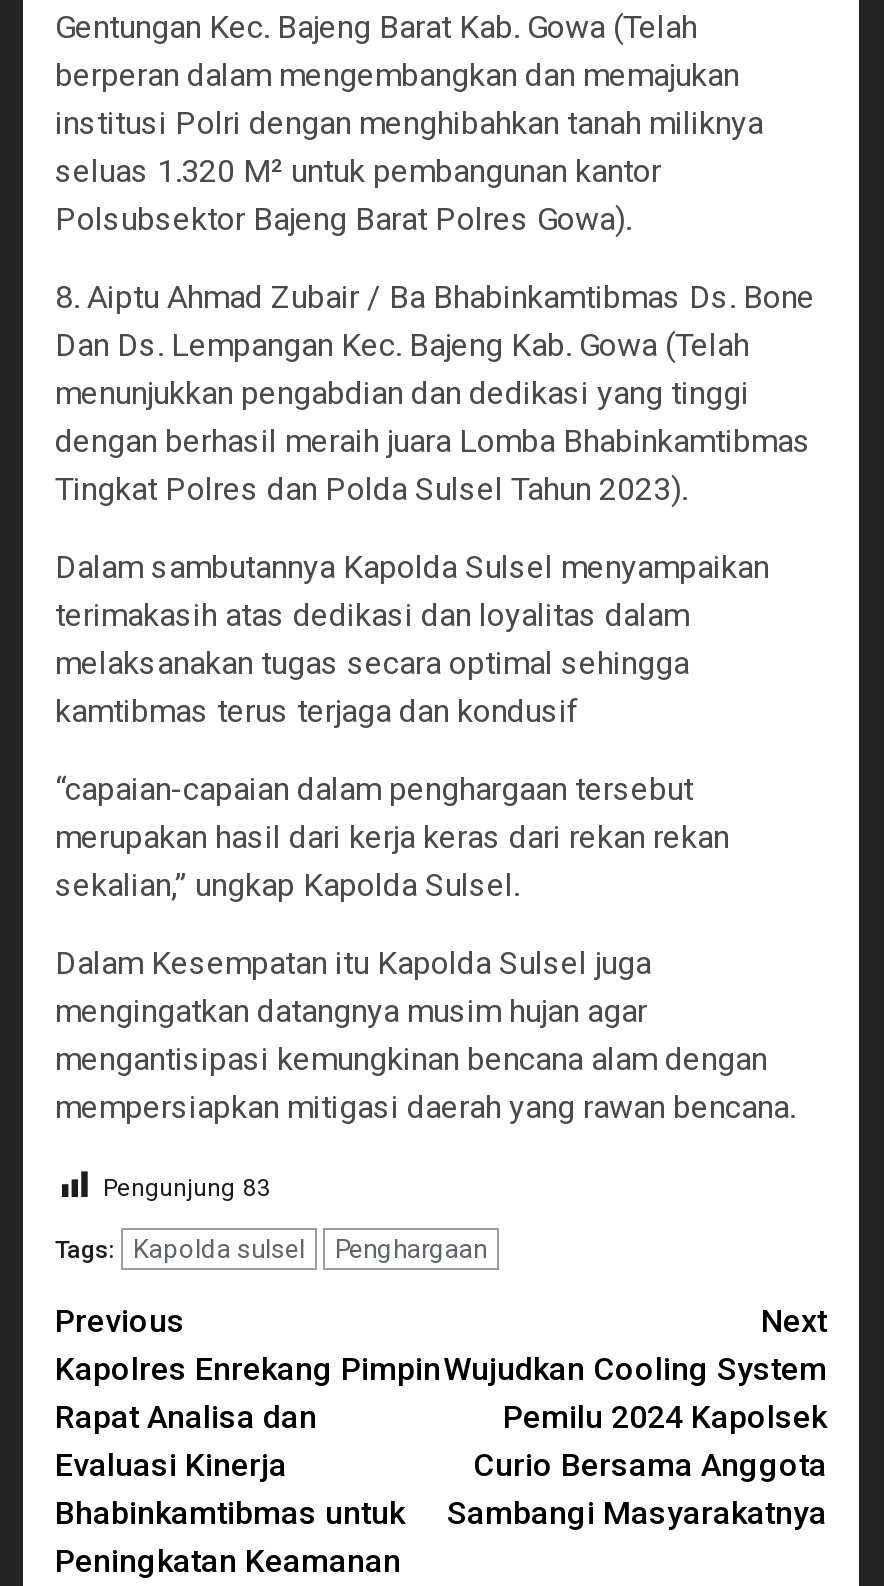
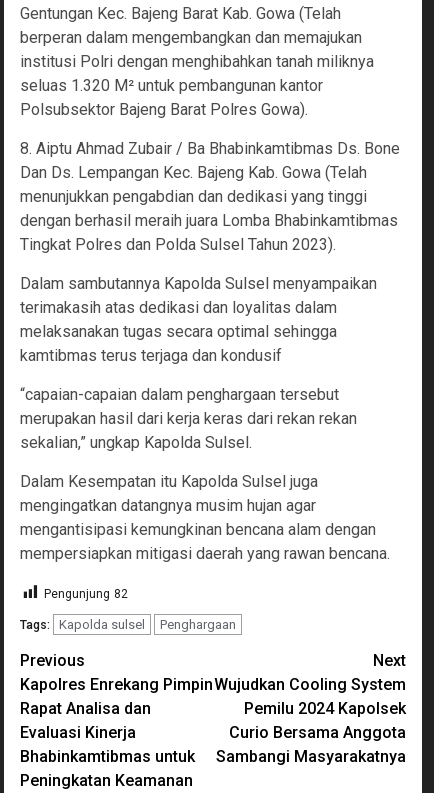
[103,1175,271,1203] Pengunjung 83 -> [44,587,128,601] Pengunjung 82

